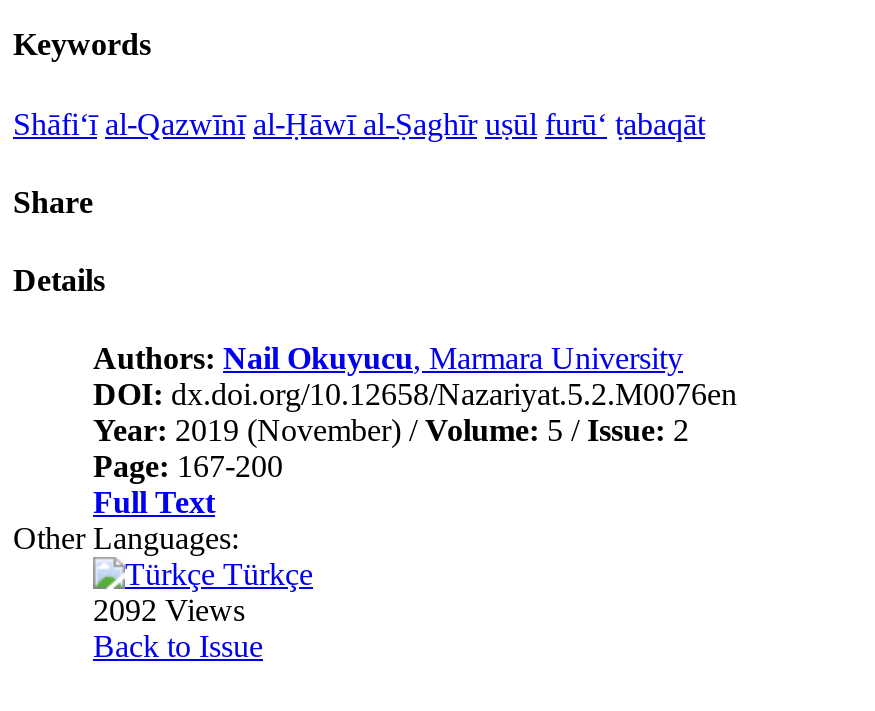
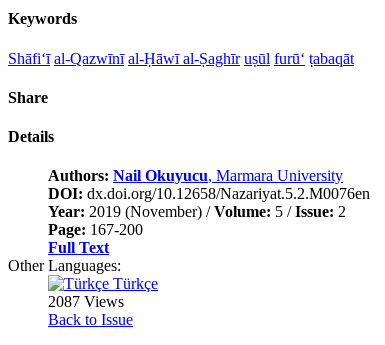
[93,594,245,628] 2092 Views -> [48,293,124,310] 2087 Views

